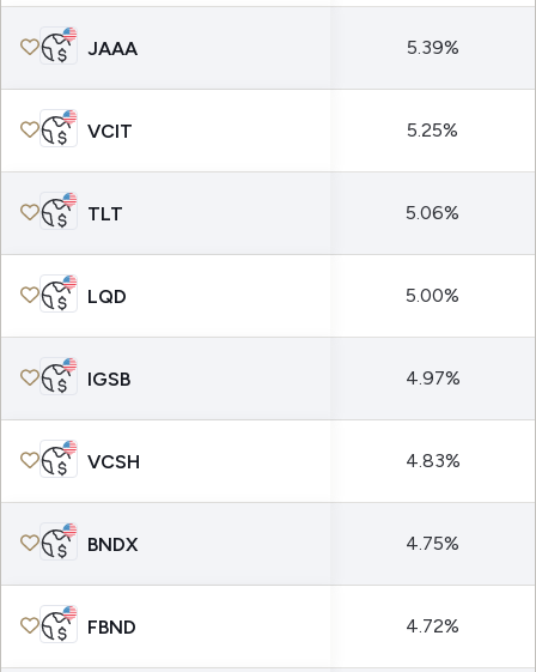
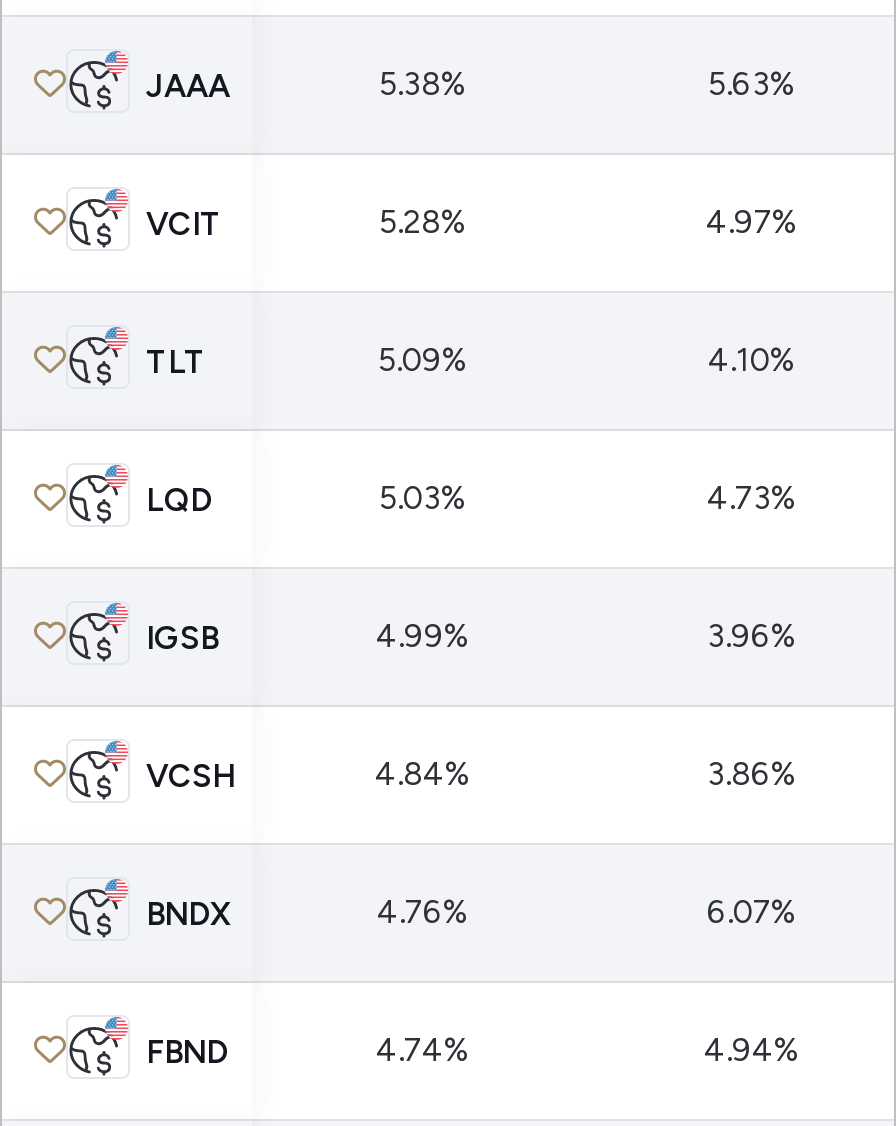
[406,36,459,59] 5.39% -> [379,65,796,103] 5.38% | 5.63%
[407,119,458,141] 5.25% -> [379,203,798,241] 5.28% | 4.97%
[406,201,459,224] 5.06% -> [378,341,796,379] 5.09% | 4.10%
[406,284,459,307] 5.00% -> [379,479,797,517] 5.03% | 4.73%
[405,367,460,389] 4.97% -> [376,617,797,655] 4.99% | 3.96%
[405,449,460,472] 4.83% -> [375,755,797,793] 4.84% | 3.86%
[406,532,459,555] 4.75% -> [377,893,797,931] 4.76% | 6.07%
[406,615,459,637] 4.72% -> [376,1031,800,1069] 4.74% | 4.94%

